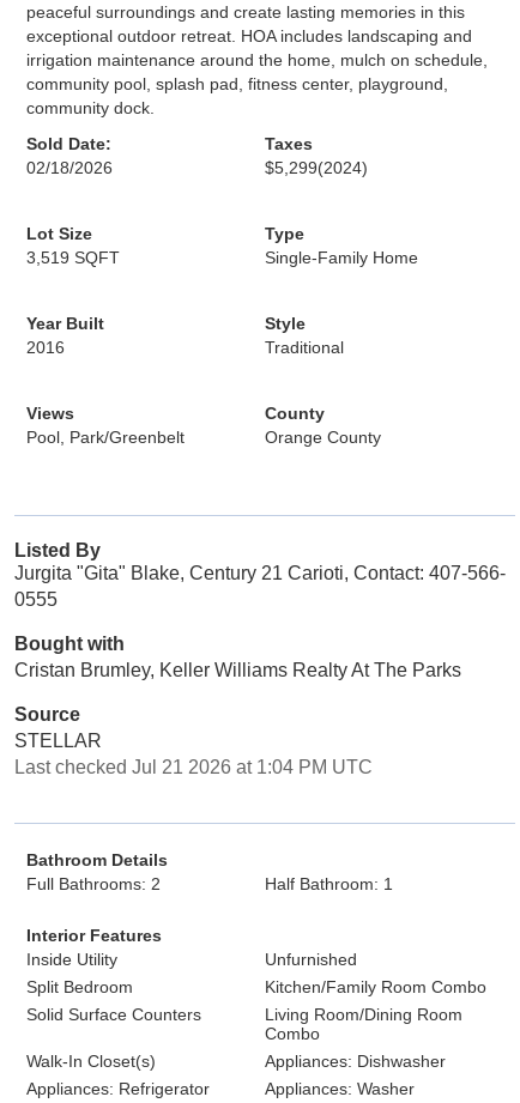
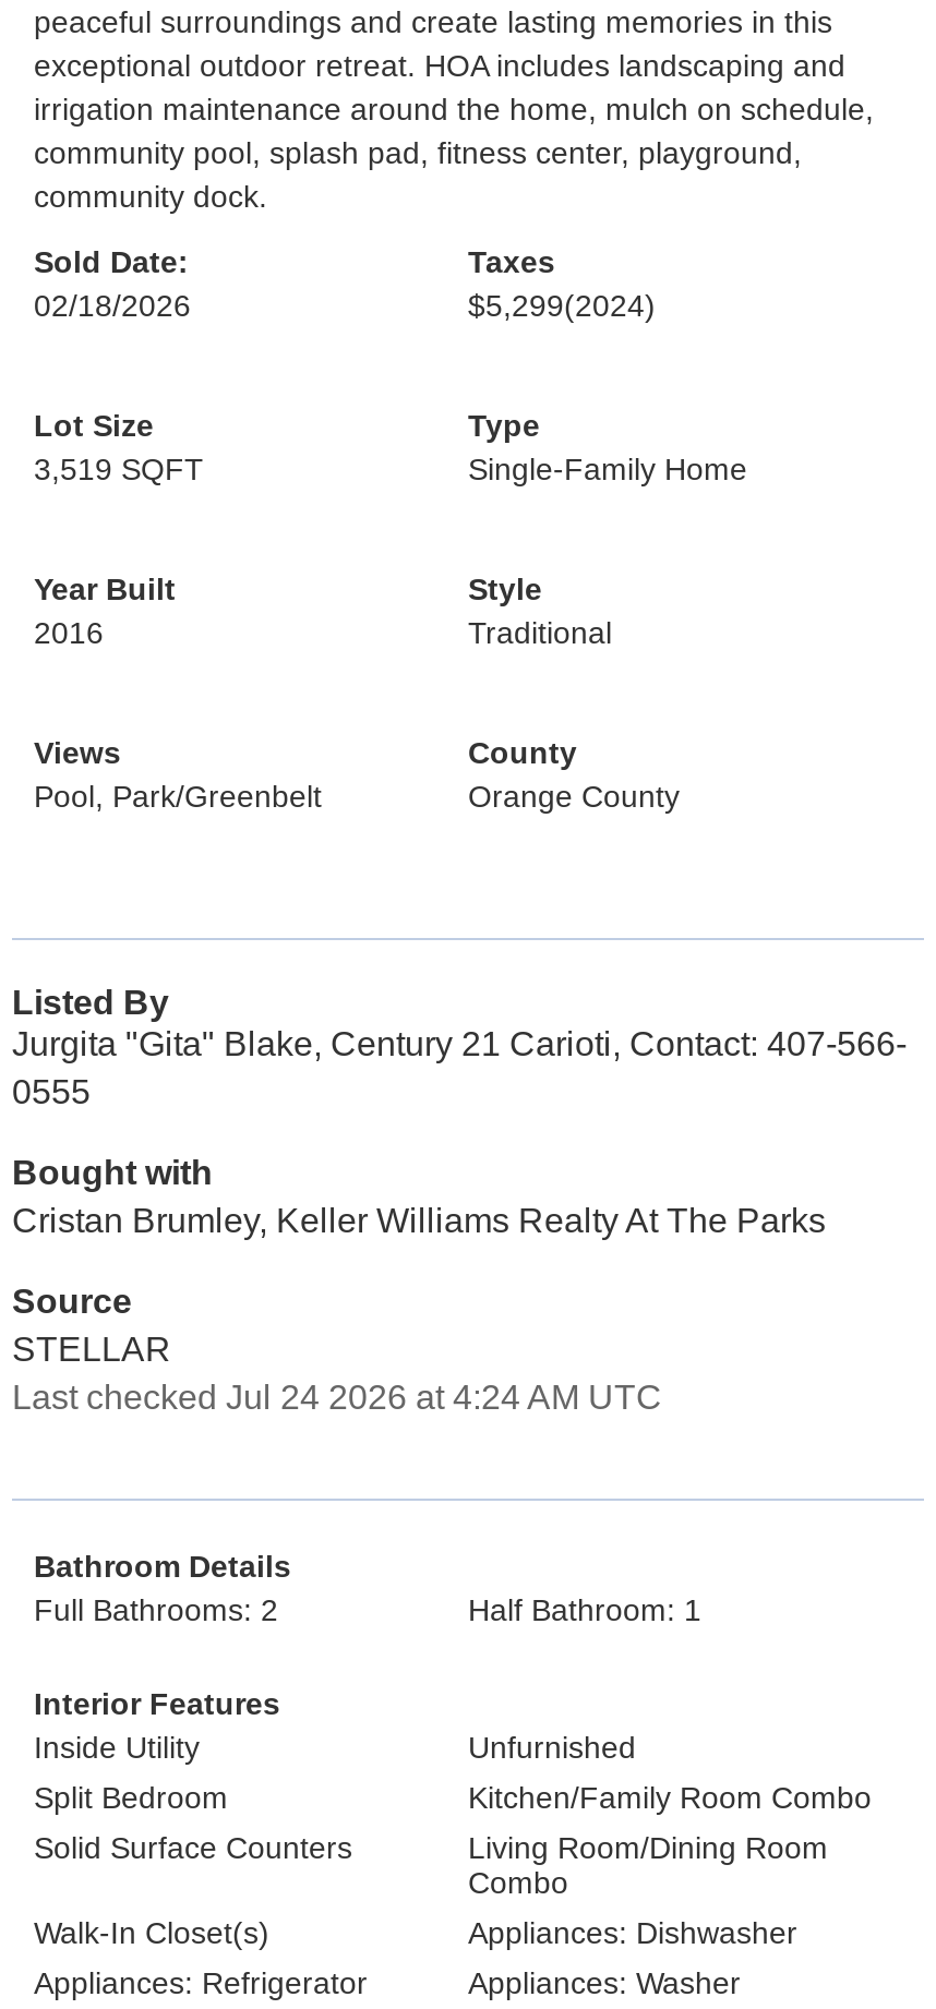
[14,757,373,777] Last checked Jul 21 2026 at 1:04 PM UTC -> [12,1379,662,1416] Last checked Jul 24 2026 at 4:24 AM UTC

